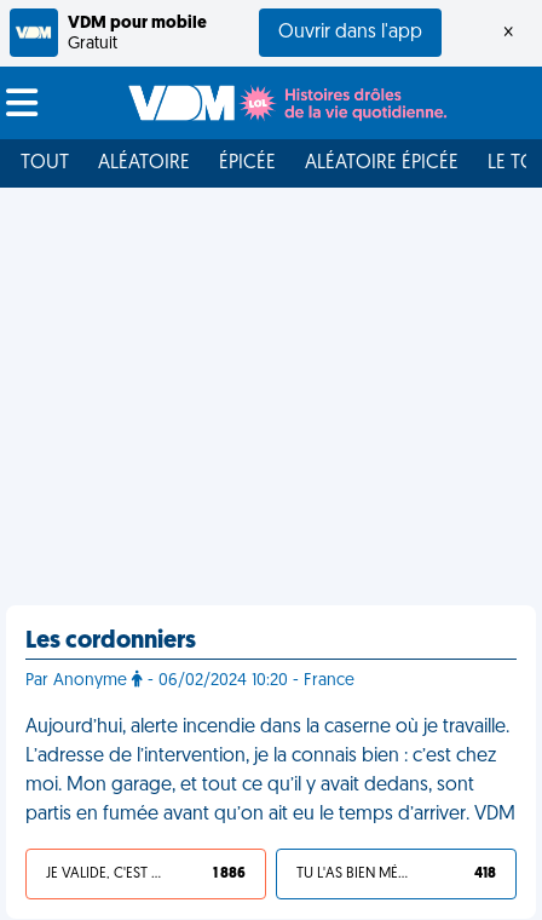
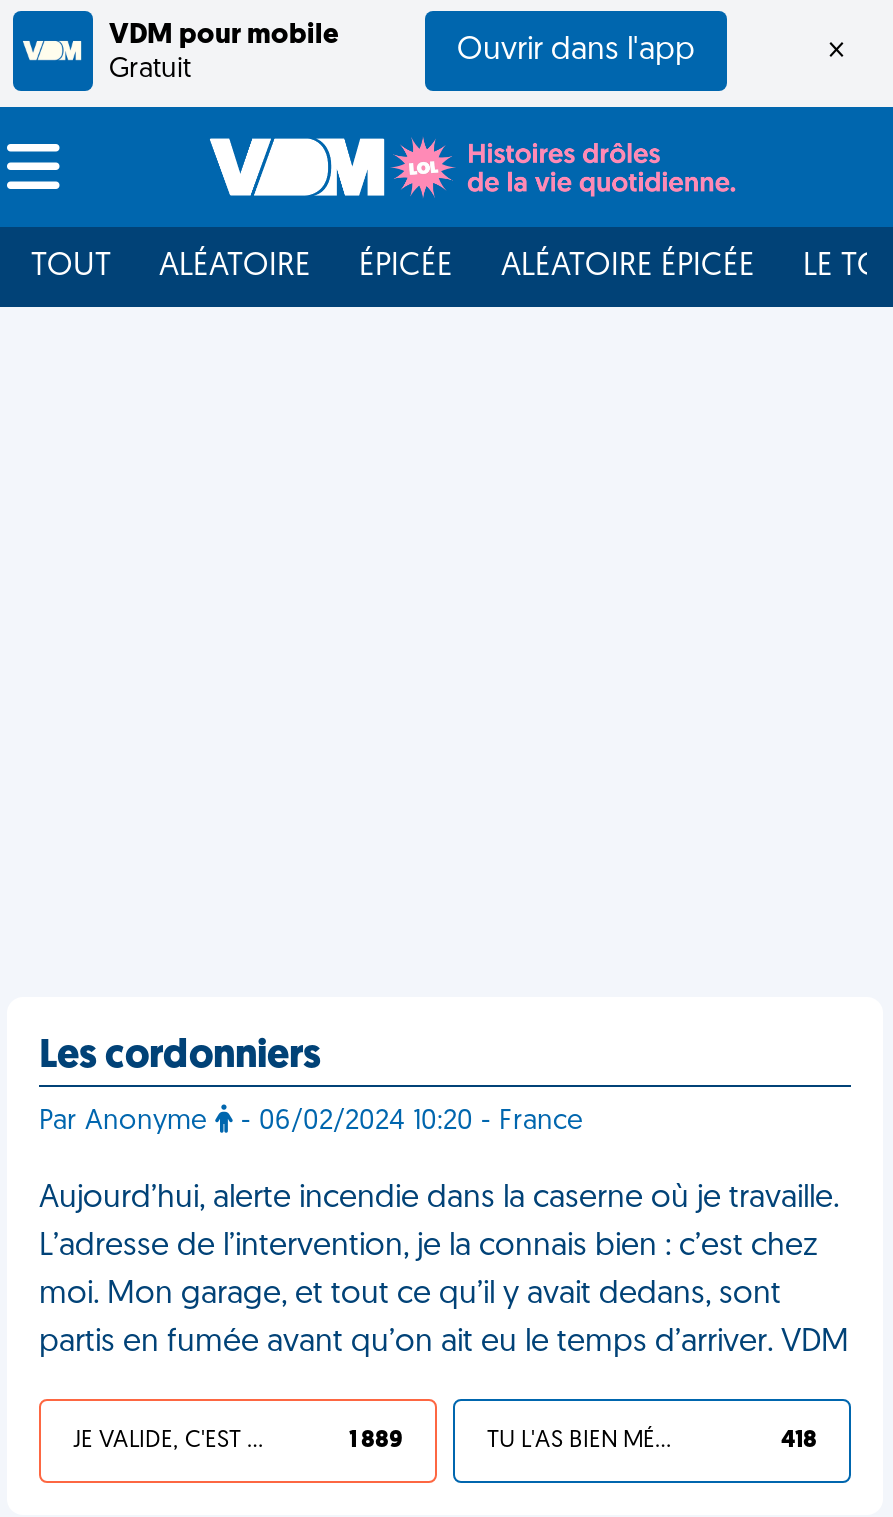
[213,867,246,881] 1 886 -> [349,1429,403,1453] 1 889

